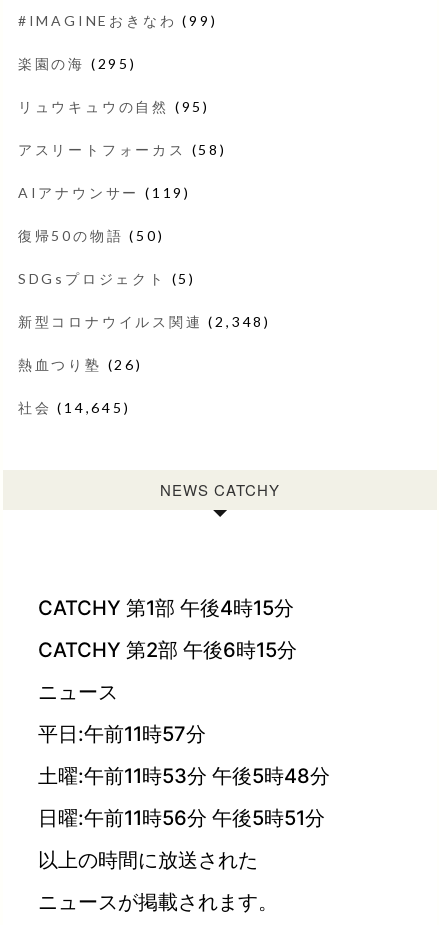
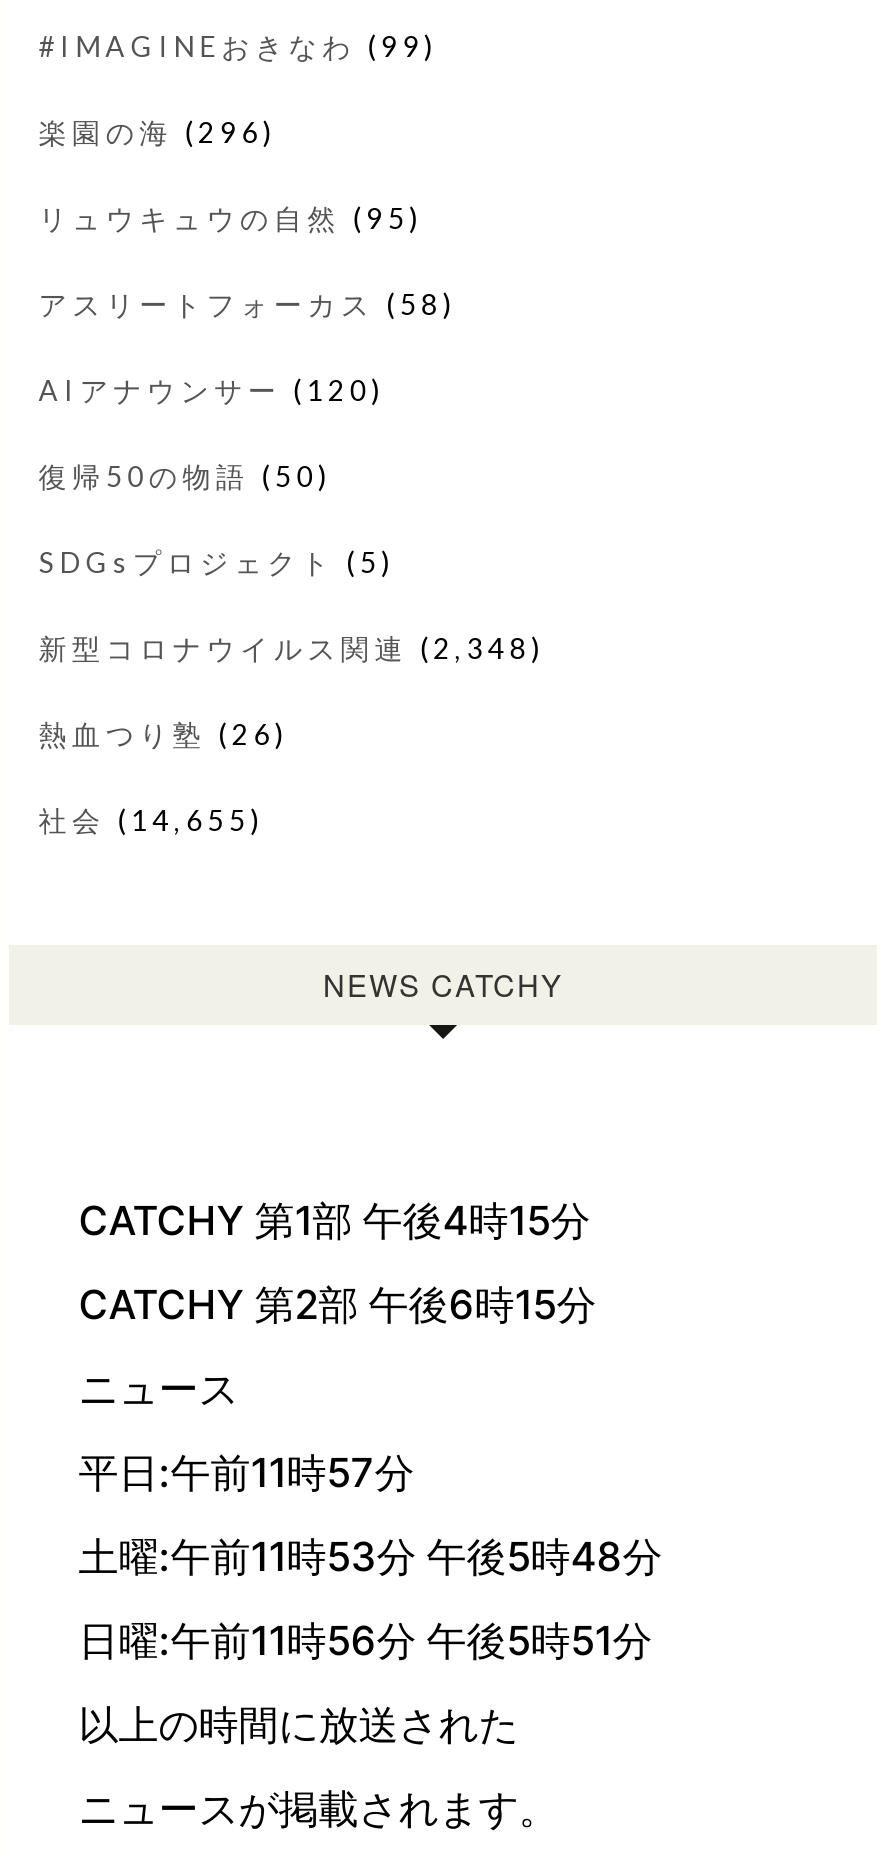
[18,55,137,72] 楽園の海(295) -> [38,115,276,149] 楽園の海(296)
[18,184,191,201] AIアナウンサー(119) -> [38,373,385,407] AIアナウンサー(120)
[18,399,130,416] 社会(14,645) -> [38,803,264,837] 社会(14,655)

